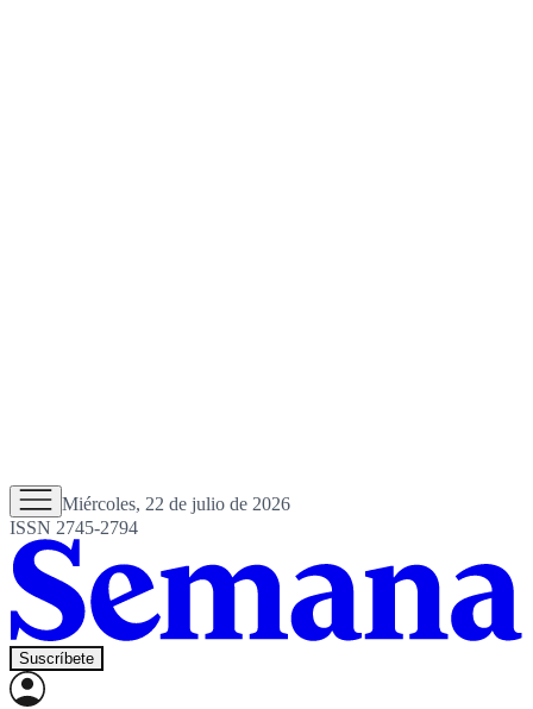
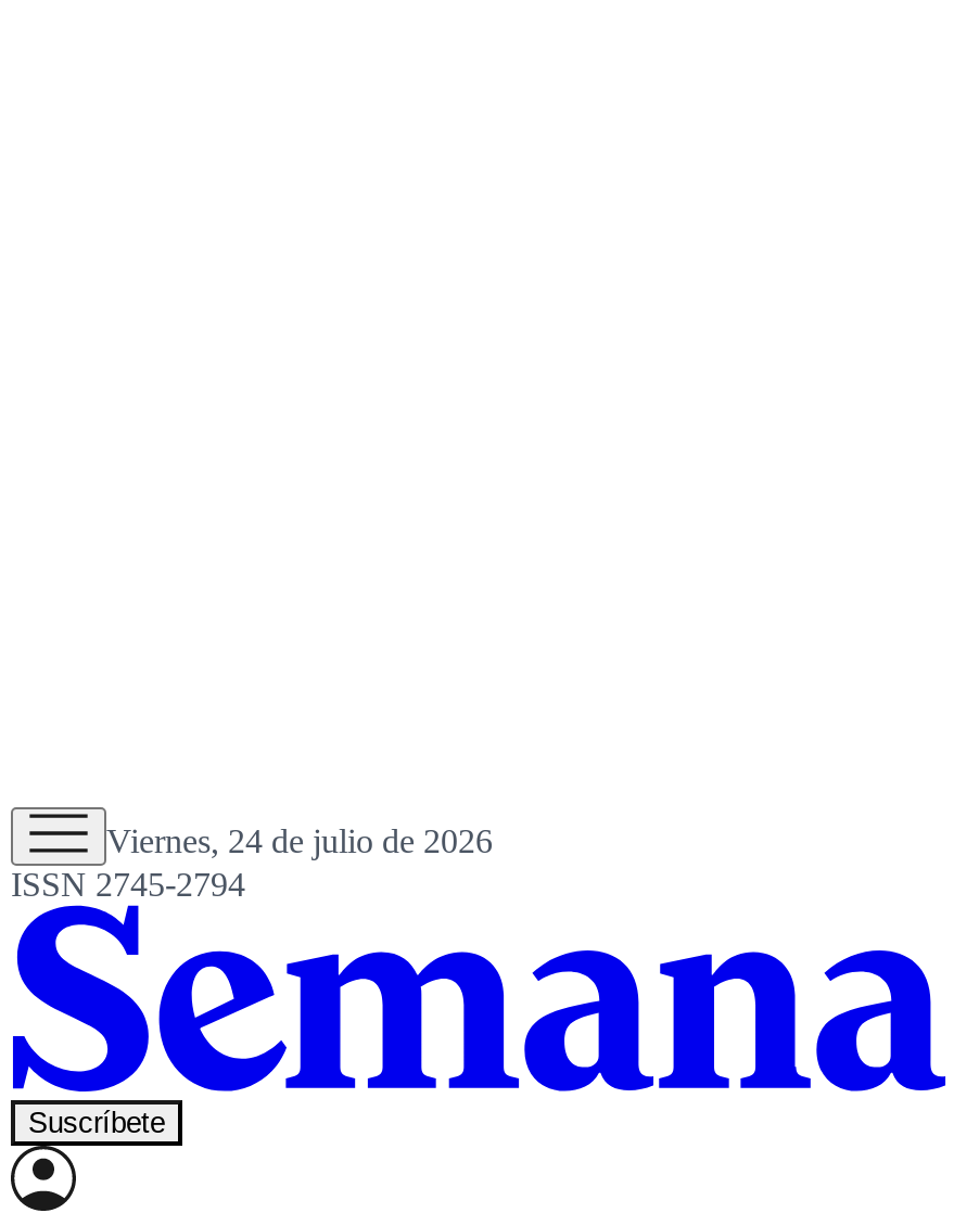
[62,494,290,514] Miércoles, 22 de julio de 2026 -> [106,822,493,859] Viernes, 24 de julio de 2026

